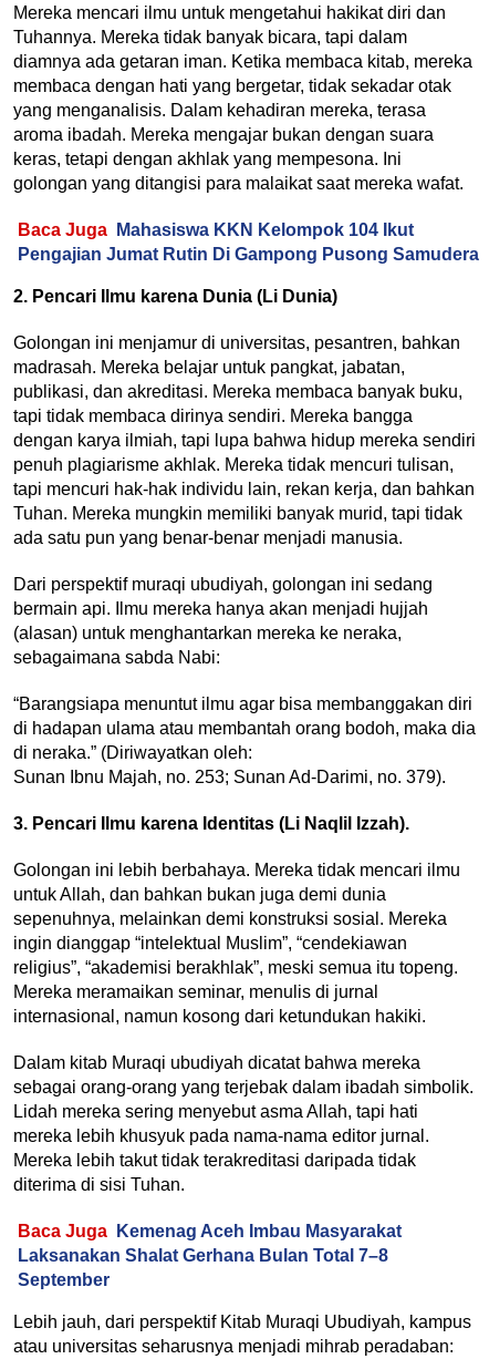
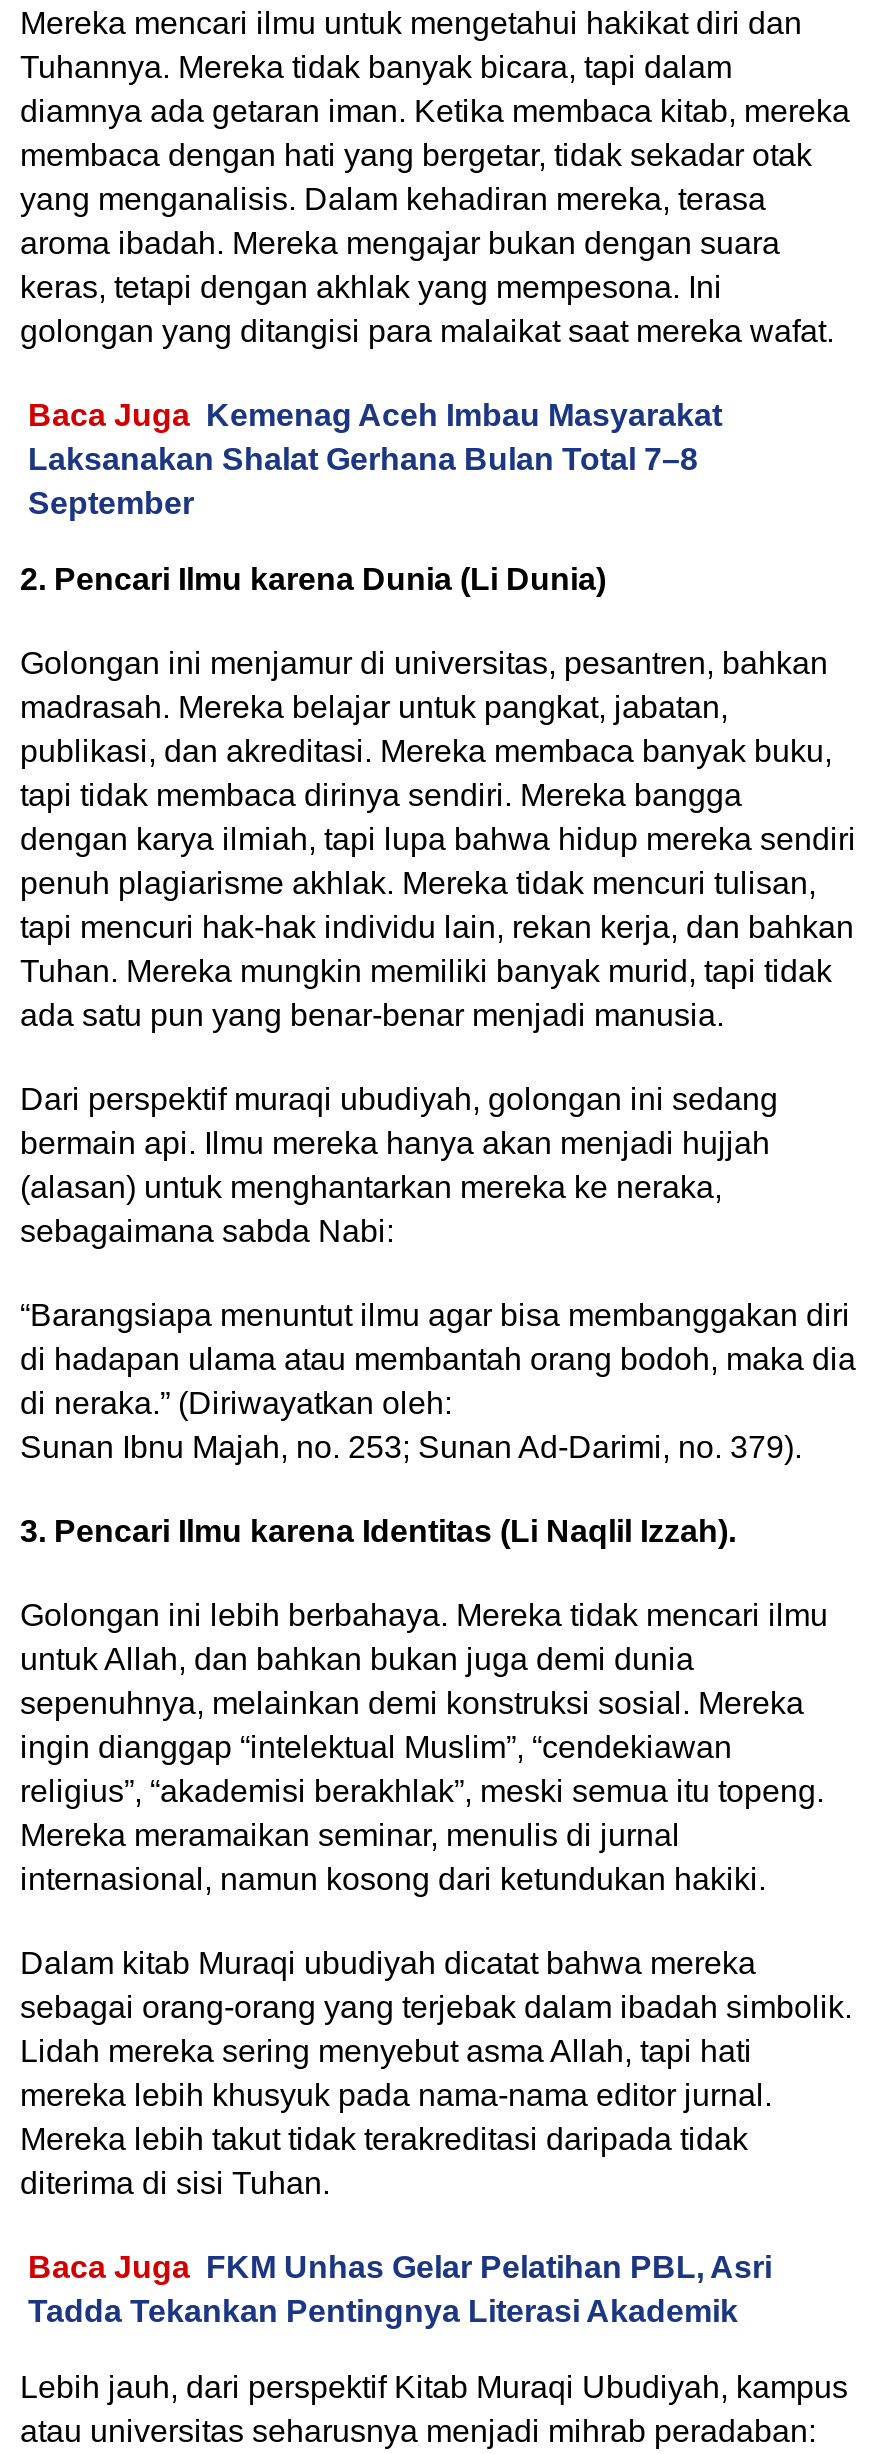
[18,220,479,264] Baca Juga Mahasiswa KKN Kelompok 104 Ikut | Pengajian Jumat Rutin Di Gampong Pusong Samudera -> none
moved [13,287,476,1194] -> [20,562,856,2200]: 2. Pencari Ilmu karena Dunia (Li Dunia) | Golongan ini menjamur di universitas, pesantren, bahkan | madrasah. Mereka belajar untuk pangkat, jabatan, | ... | Mereka lebih takut tidak terakreditasi daripada tidak | diterima di sisi Tuhan.
none -> [28,2250,772,2328] Baca Juga FKM Unhas Gelar Pelatihan PBL, Asri | Tadda Tekankan Pentingnya Literasi Akademik
moved [18,1222,402,1289] -> [28,398,722,520]: Baca Juga Kemenag Aceh Imbau Masyarakat | Laksanakan Shalat Gerhana Bulan Total 7–8 | September

